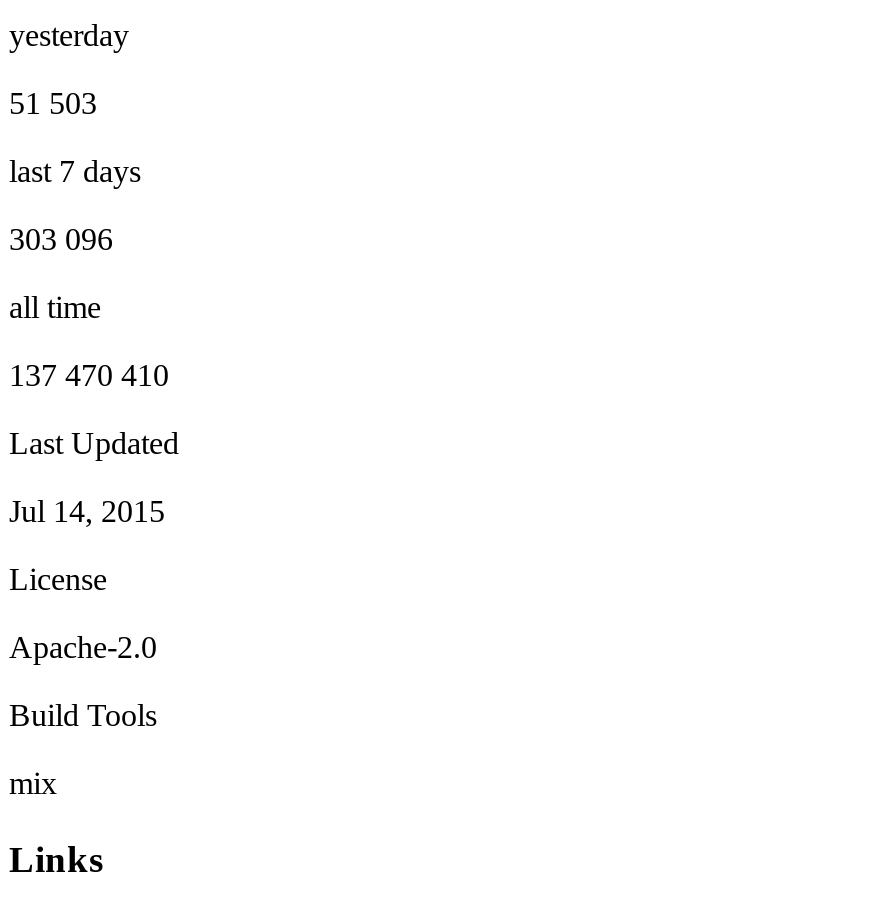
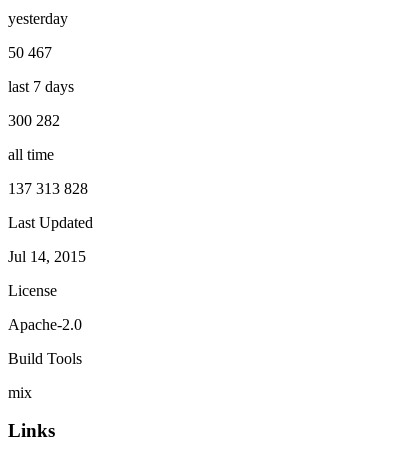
[9,85,97,119] 51 503 -> [8,44,52,61] 50 467
[9,221,113,255] 303 096 -> [8,112,60,129] 300 282
[9,357,169,391] 137 470 410 -> [8,180,88,197] 137 313 828

